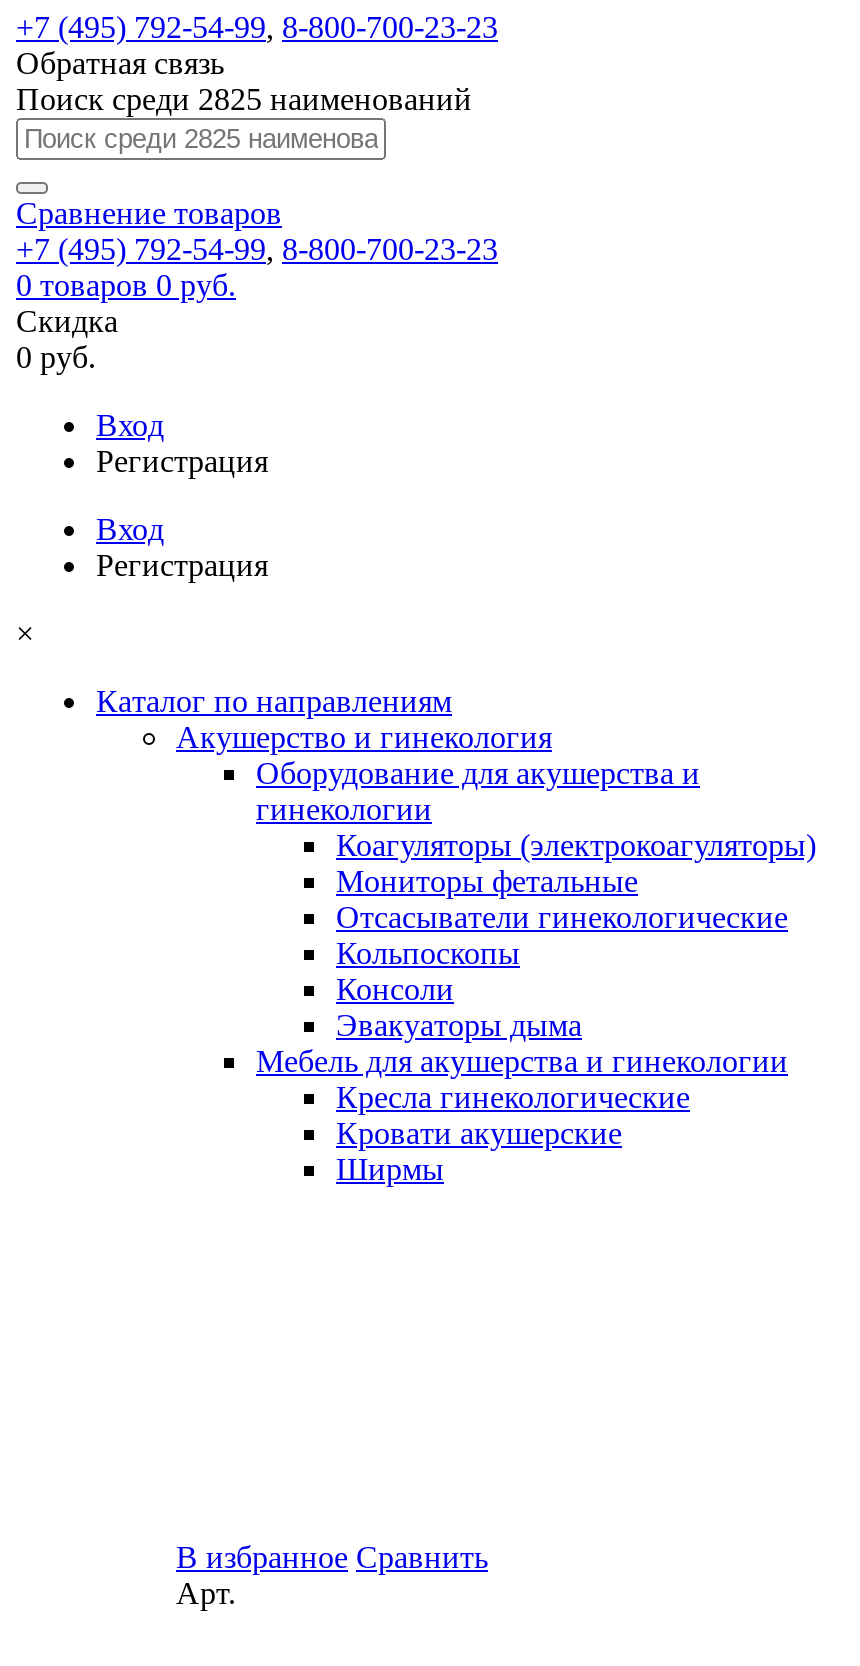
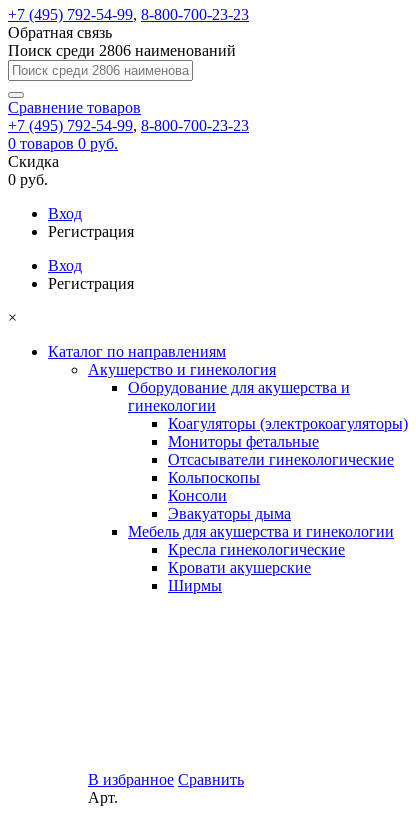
[16,82,472,116] Поиск среди 2825 наименований -> [8,42,236,59] Поиск среди 2806 наименований

